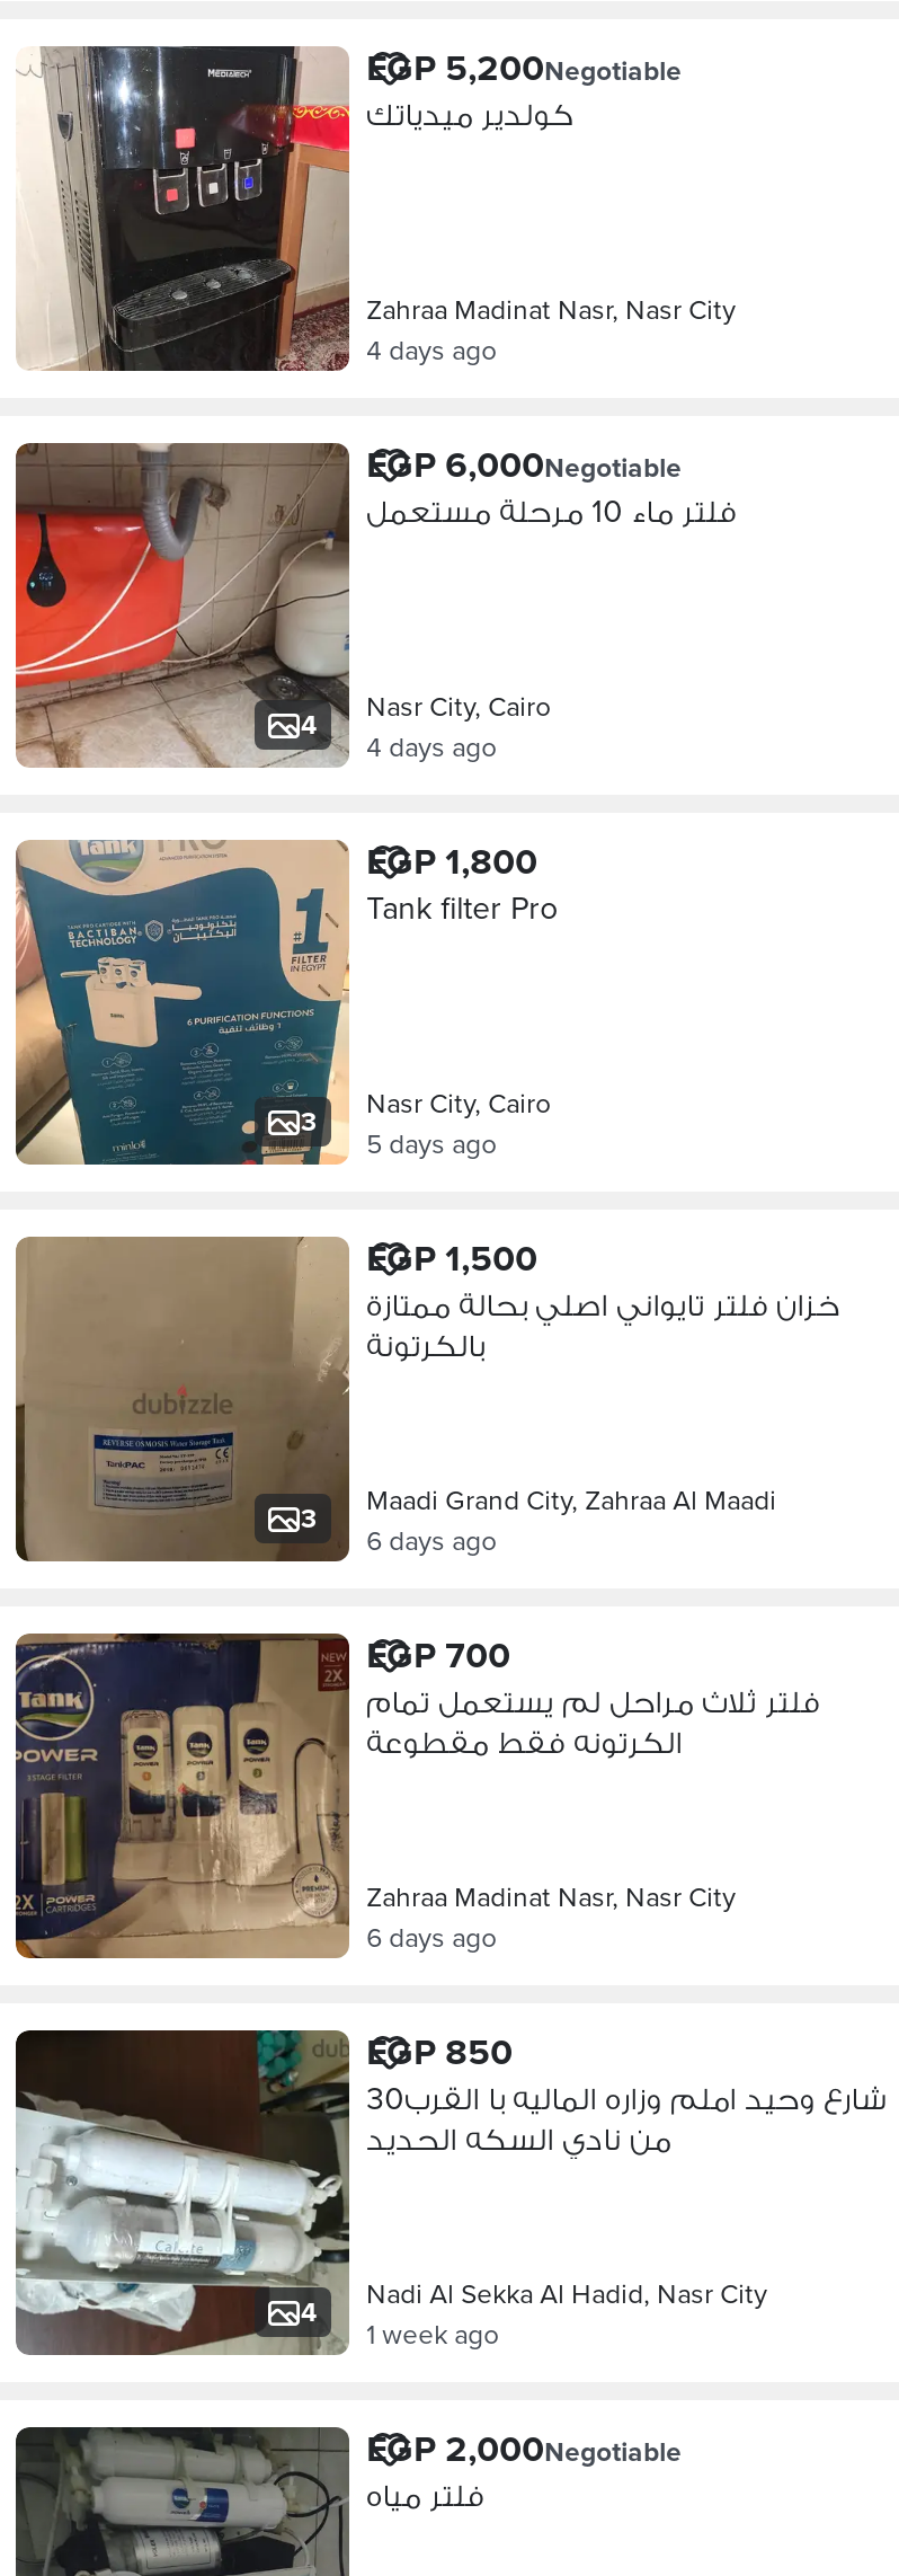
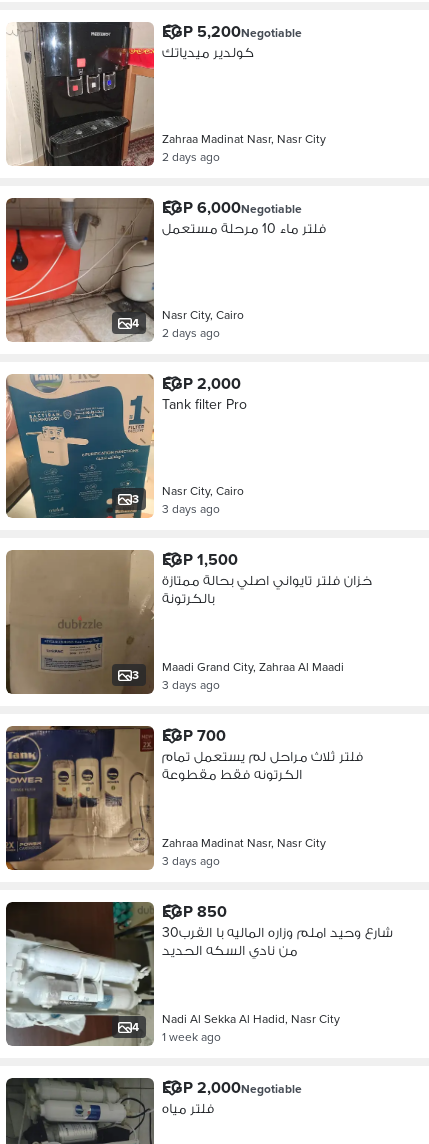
[367,330,497,369] 4 days ago -> [162,148,220,165] 2 days ago
[367,727,497,765] 4 days ago -> [162,324,220,341] 2 days ago
[367,835,538,887] EGP 1,800 -> [162,372,241,395] EGP 2,000
[367,1124,497,1162] 5 days ago -> [162,500,220,517] 3 days ago
[367,1521,497,1559] 6 days ago -> [162,676,220,693] 3 days ago
[367,1918,497,1956] 6 days ago -> [162,852,220,869] 3 days ago

